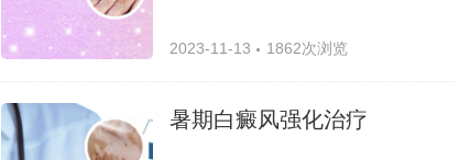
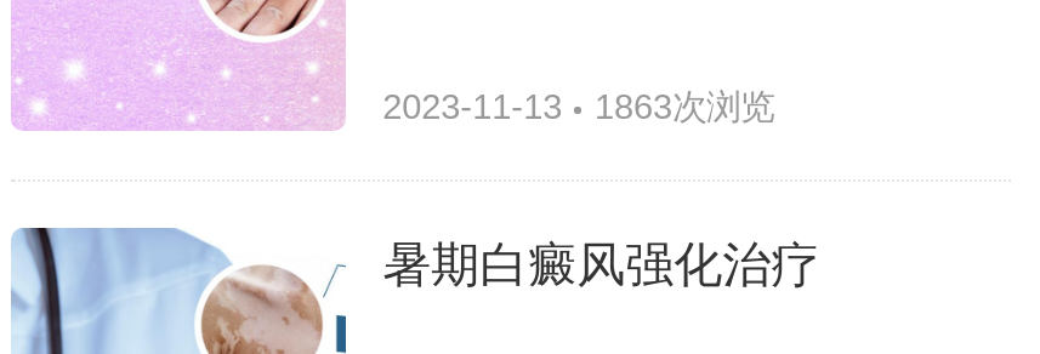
[170,39,347,57] 2023-11-13 1862次浏览 -> [383,87,774,126] 2023-11-13 1863次浏览

